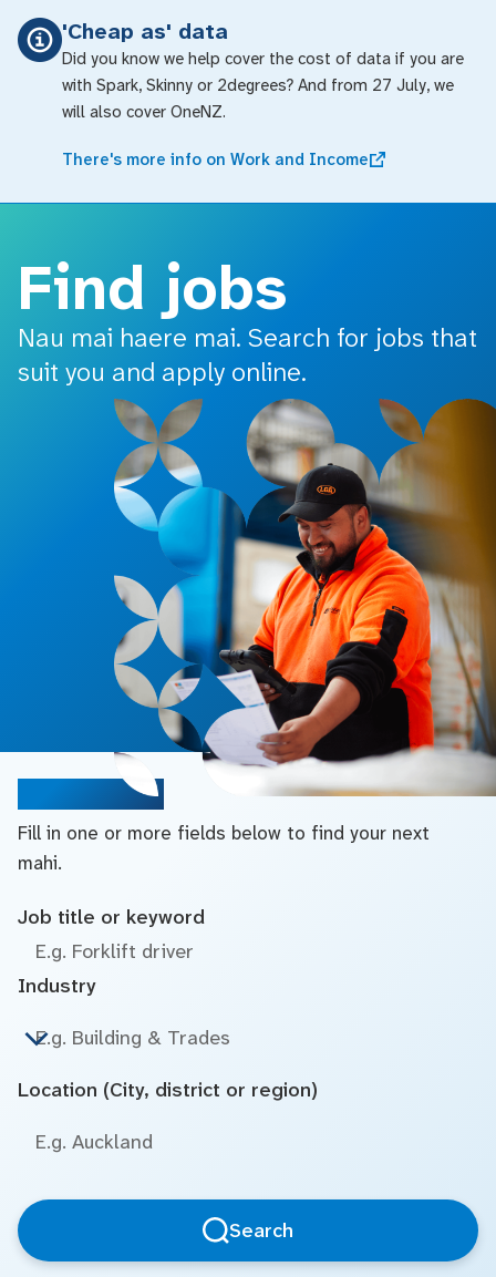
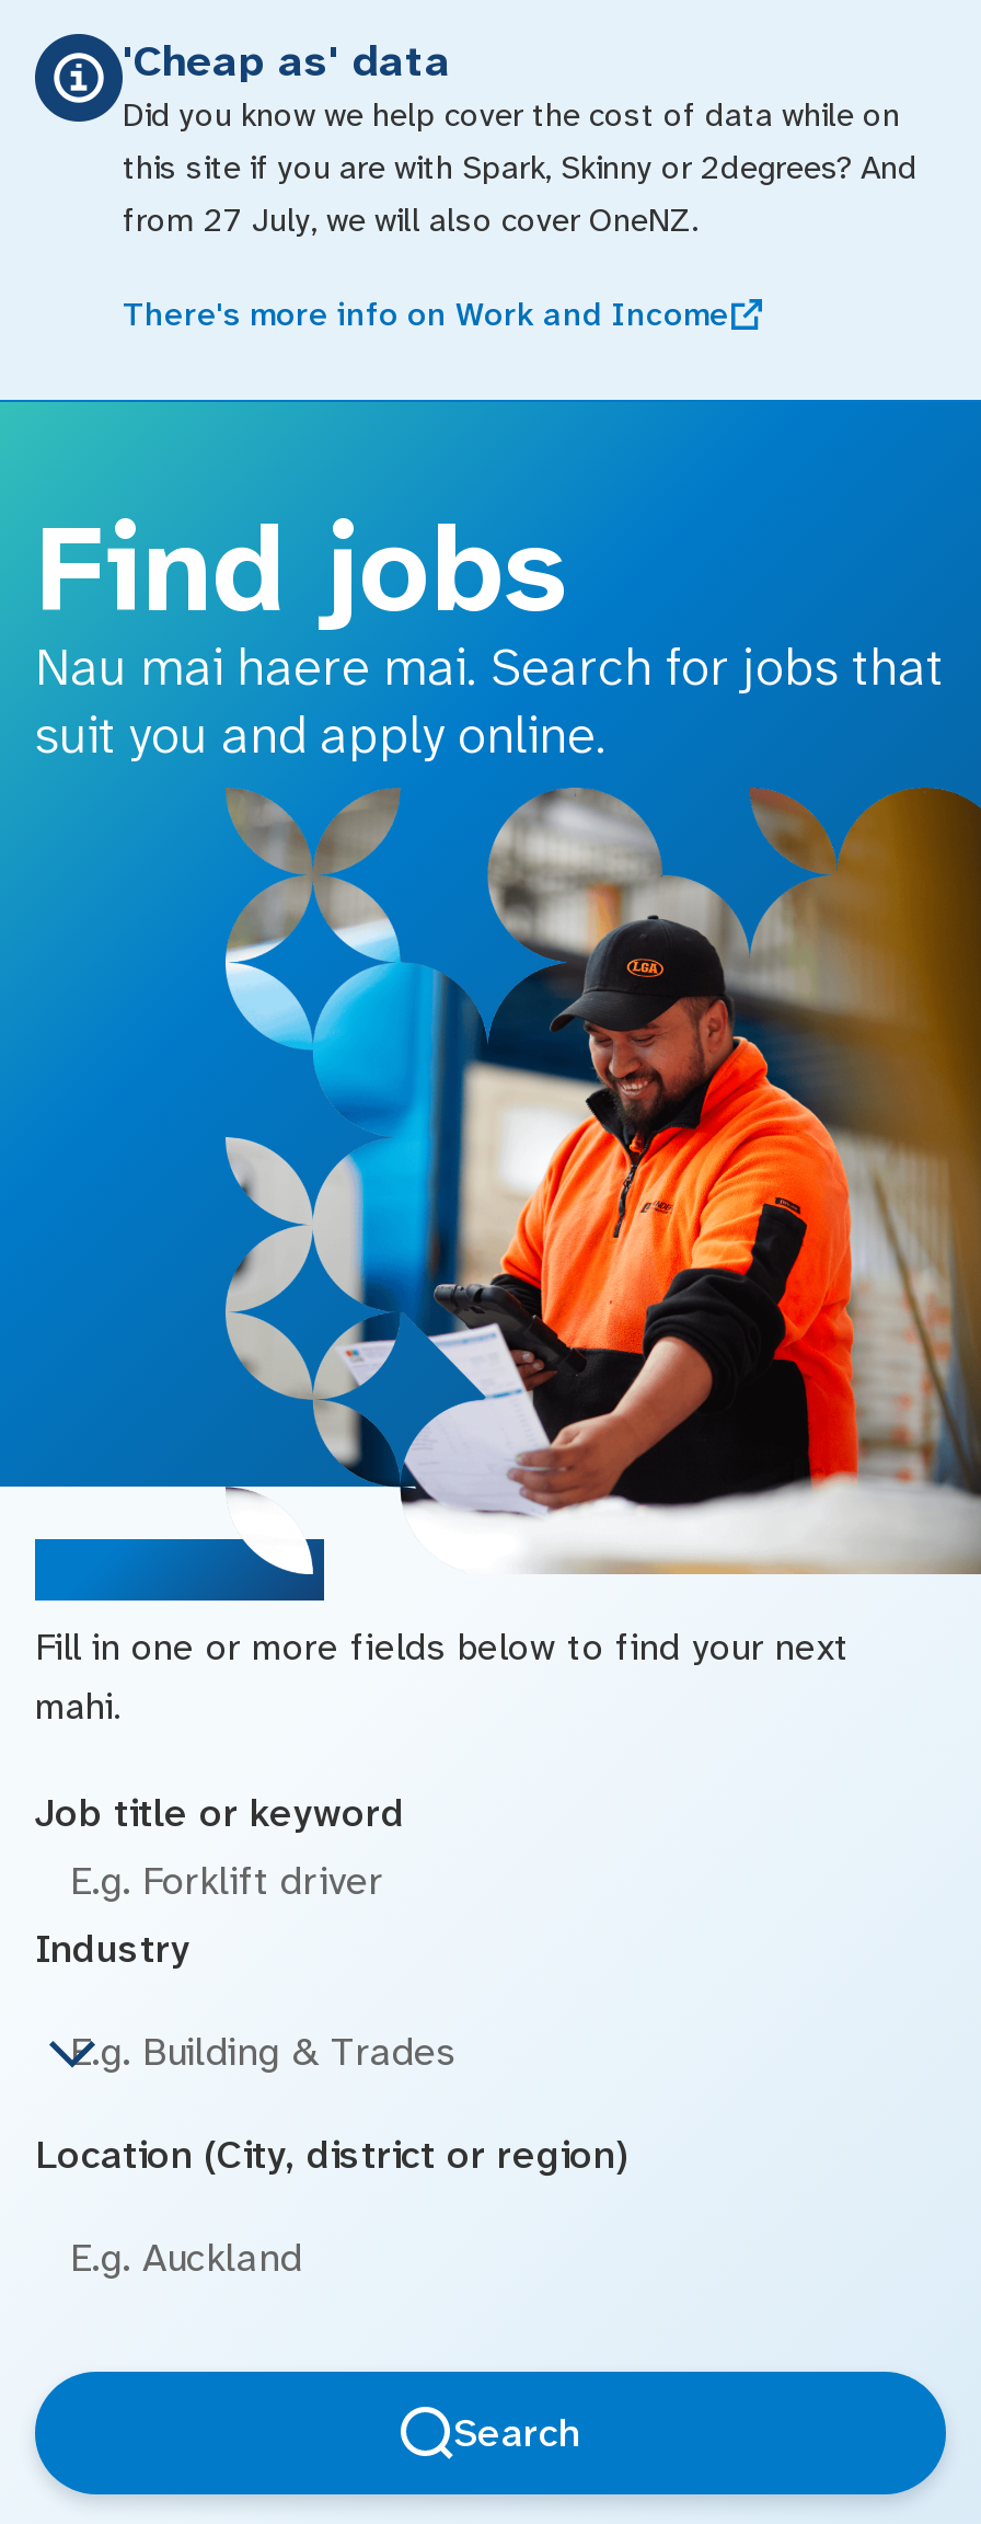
[62,48,464,123] Did you know we help cover the cost of data if you are | with Spark, Skinny or 2degrees? And from 27 July, we | will also cover OneNZ. -> [123,93,917,242] Did you know we help cover the cost of data while on | this site if you are with Spark, Skinny or 2degrees? And | from 27 July, we will also cover OneNZ.

